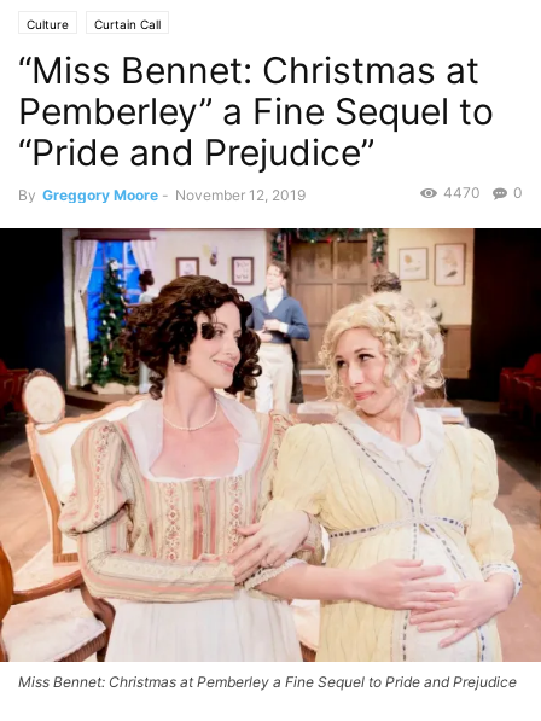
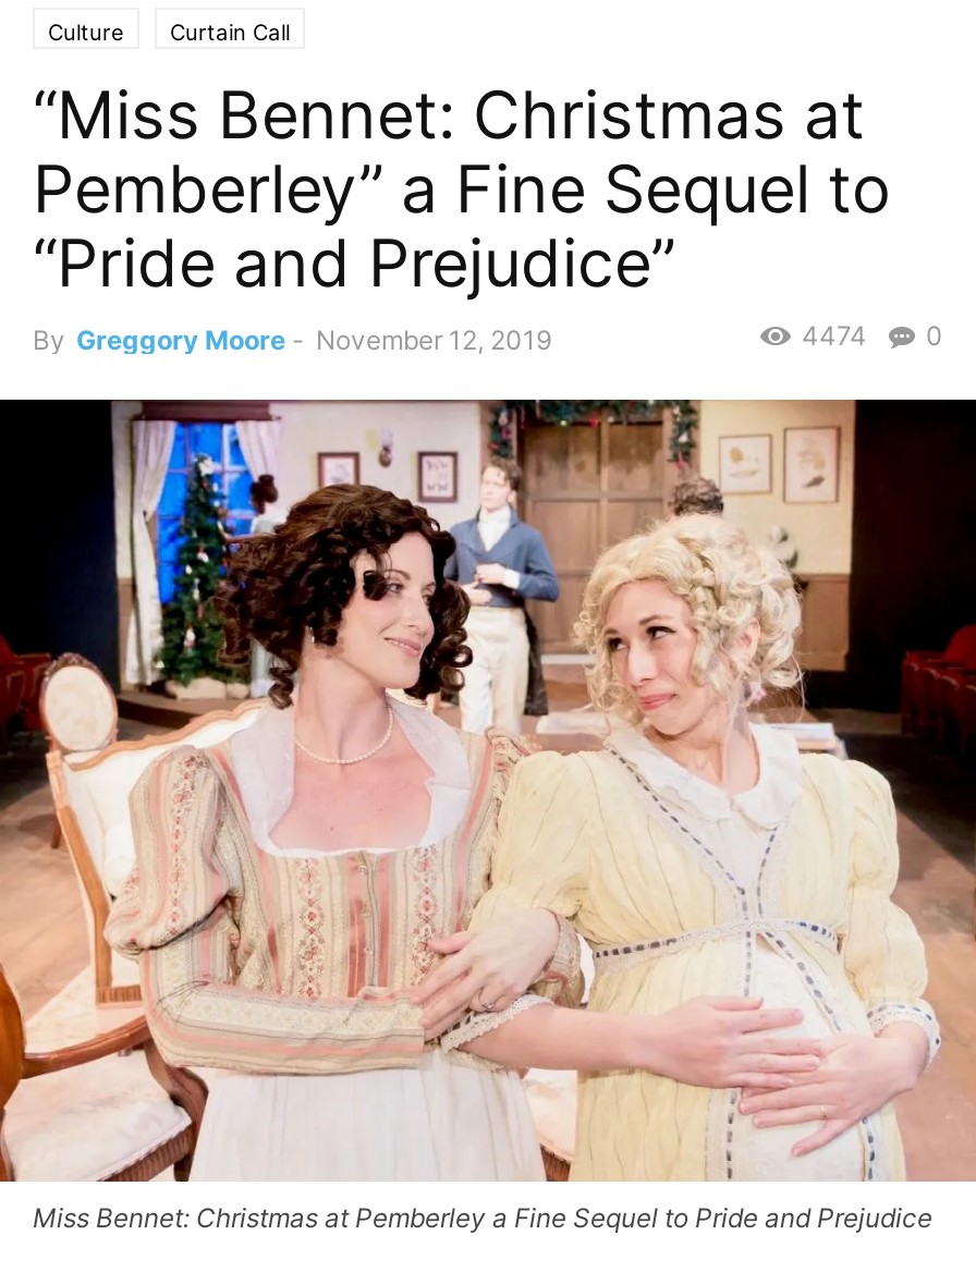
[443,184,523,202] 4470 0 -> [802,319,943,352] 4474 0

